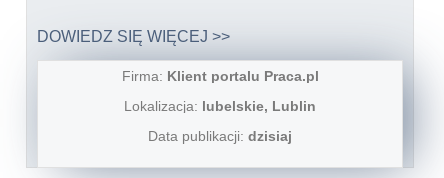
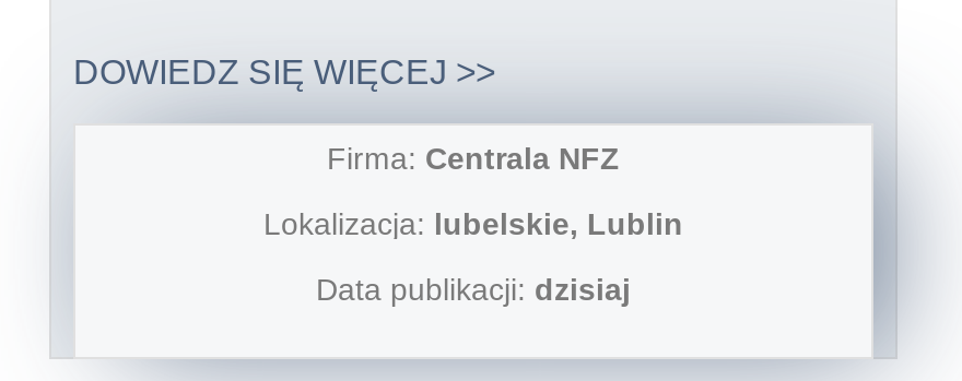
[121,67,318,83] Firma: Klient portalu Praca.pl -> [327,140,620,175] Firma: Centrala NFZ

